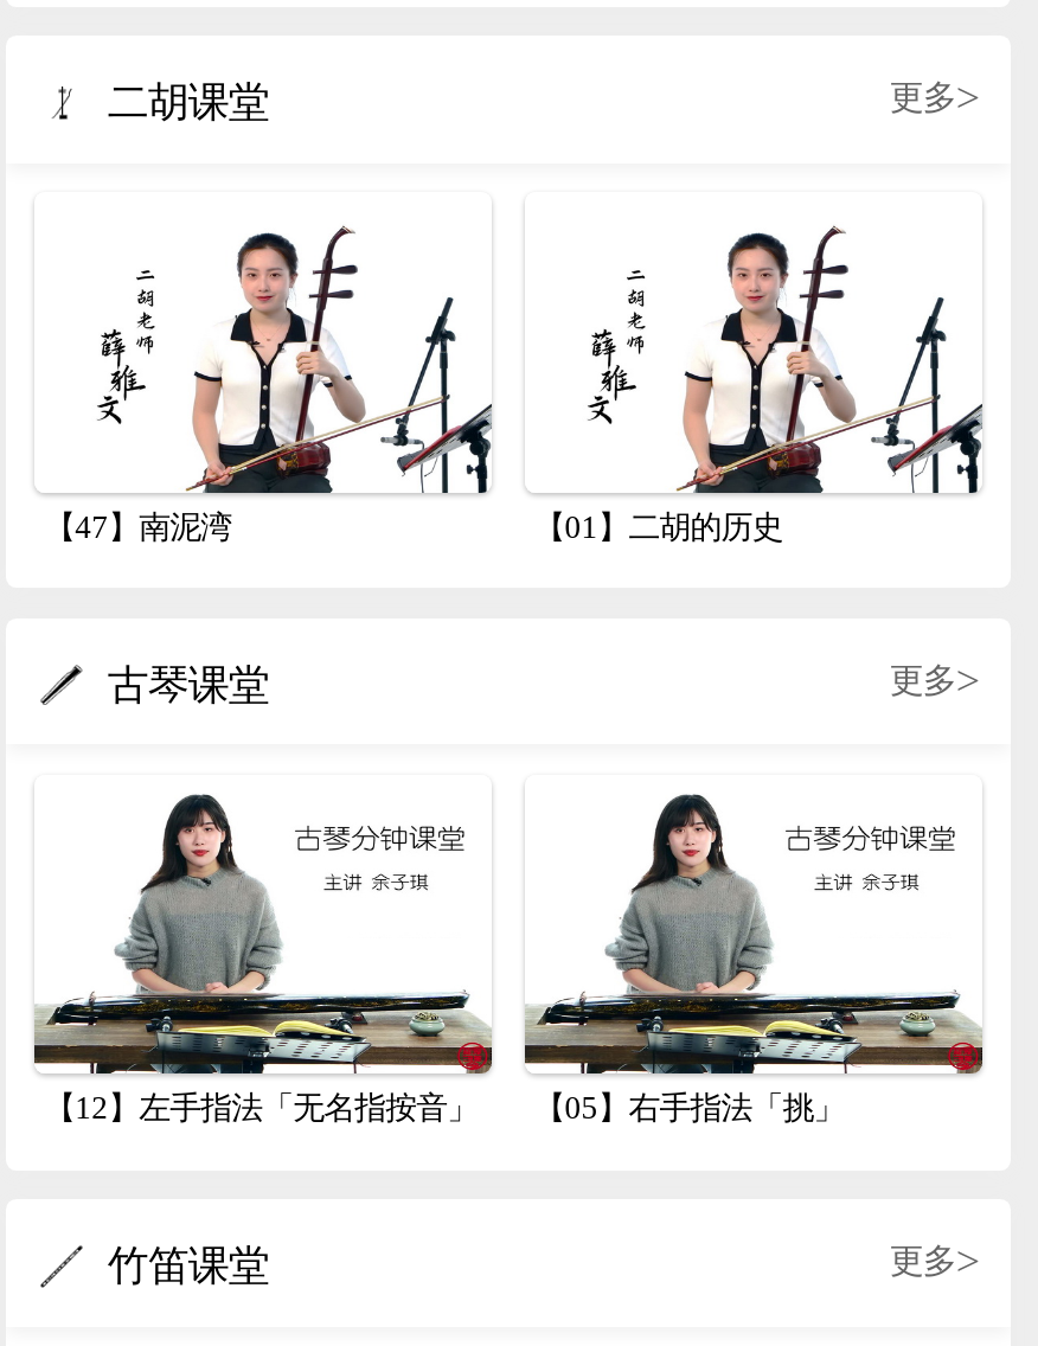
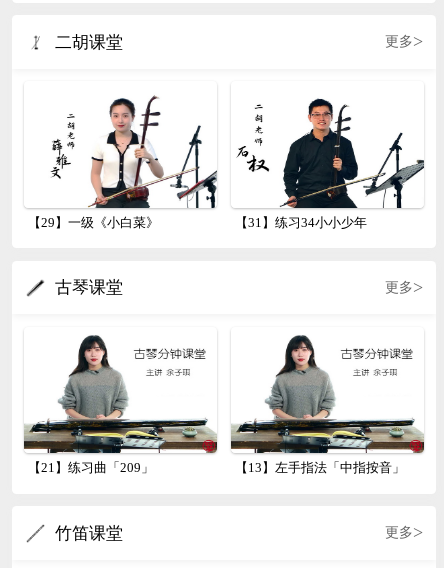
[44,225,985,545] [image] | 【47】南泥湾 | 【01】二胡的历史 -> [28,96,425,230] [image] | 【29】一级《小白菜》 | 【31】练习34小小少年
[44,1091,844,1127] 【12】左手指法「无名指按音」 | 【05】右手指法「挑」 -> [28,460,405,475] 【21】练习曲「209」 | 【13】左手指法「中指按音」

